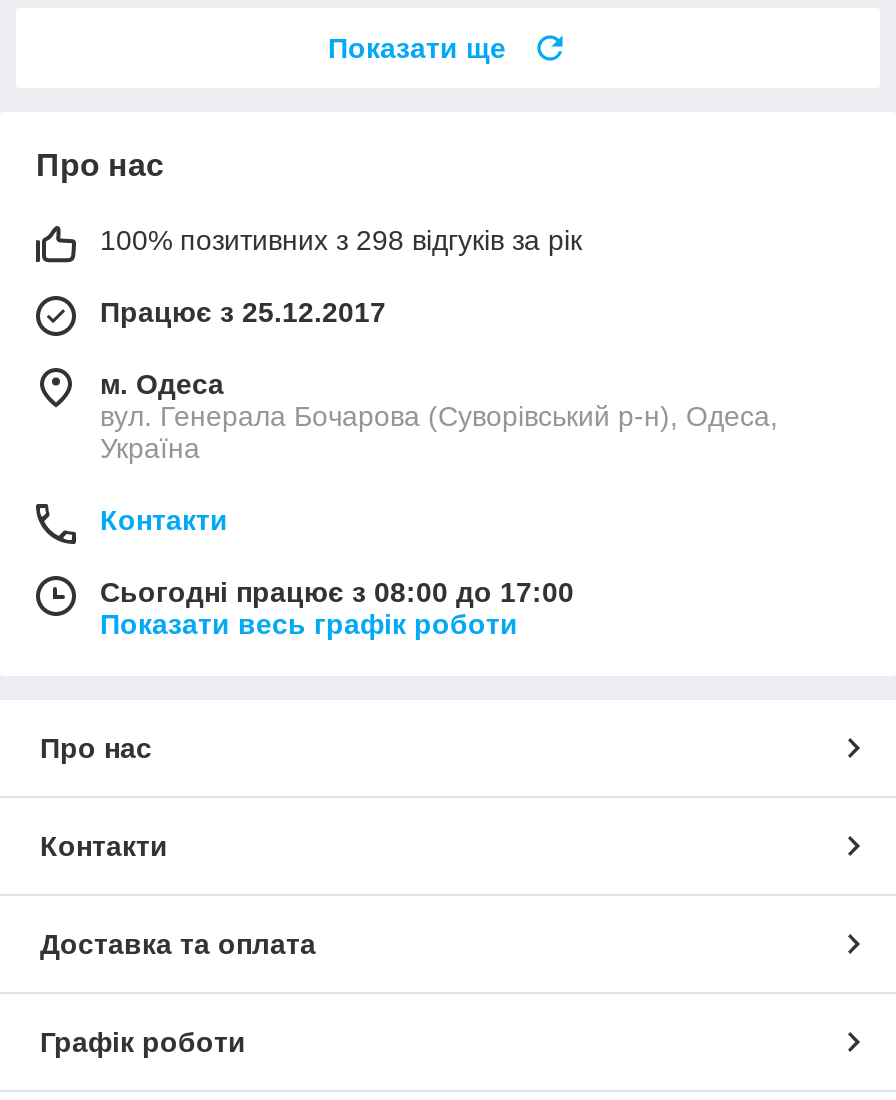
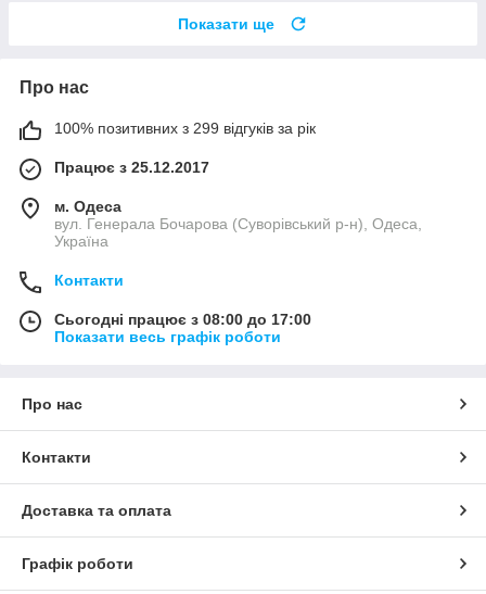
[100,225,582,257] 100% позитивних з 298 відгуків за рік -> [54,120,316,137] 100% позитивних з 299 відгуків за рік

